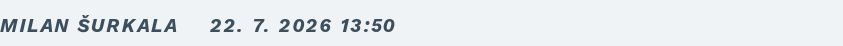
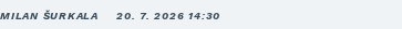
[0,13,396,35] MILAN ŠURKALA 22. 7. 2026 13:50 -> [0,10,220,22] MILAN ŠURKALA 20. 7. 2026 14:30

